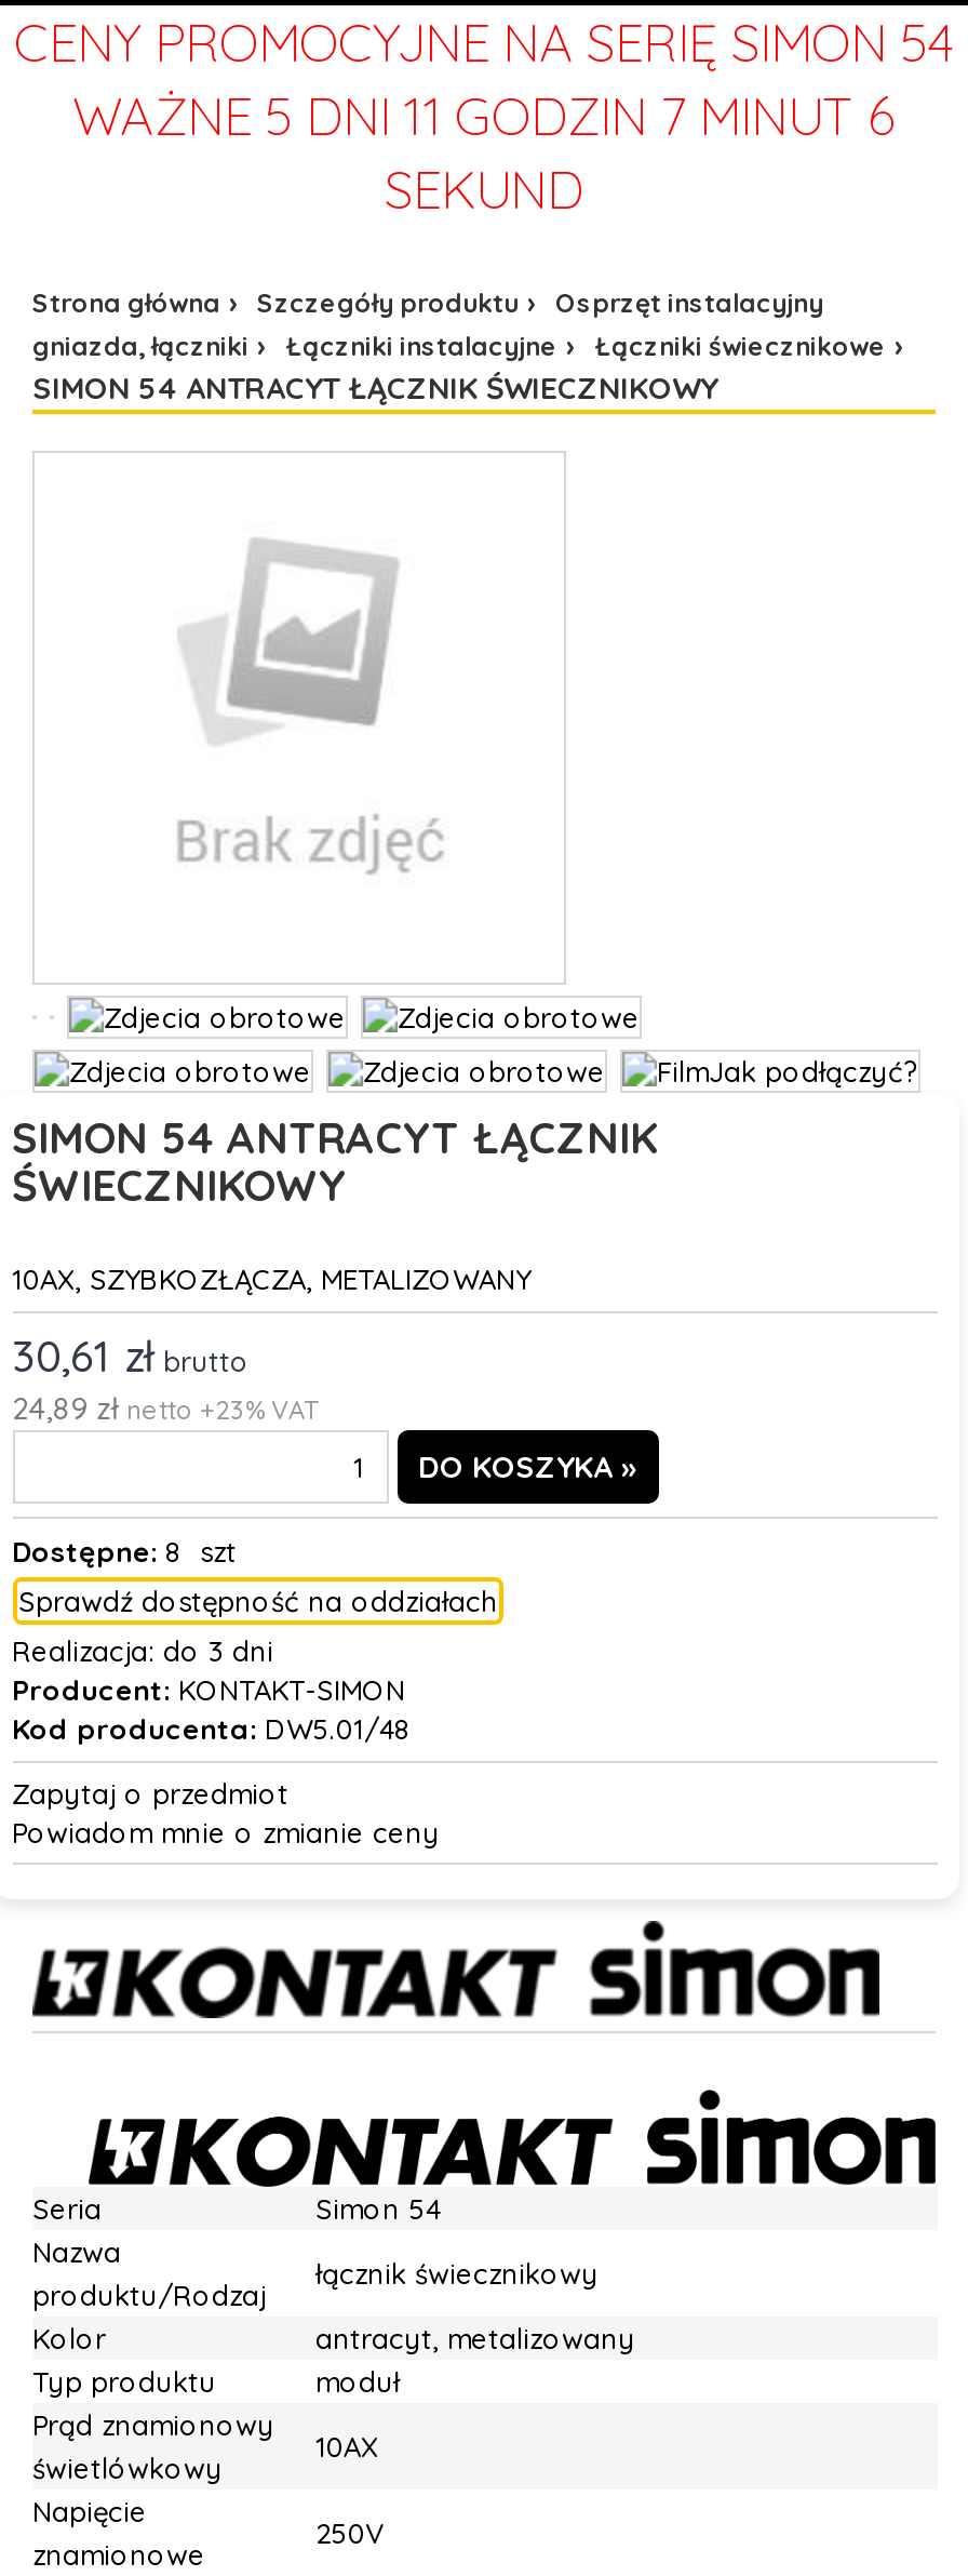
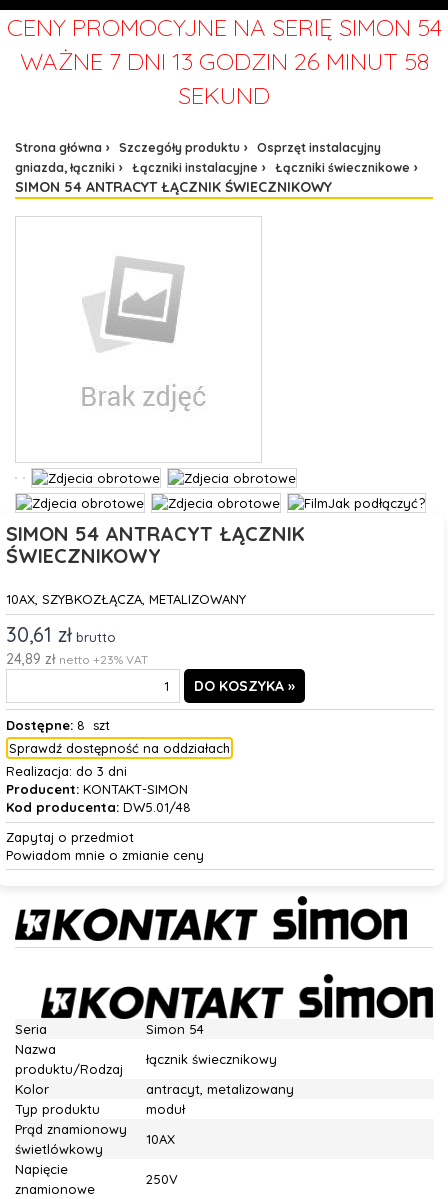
[72,83,896,148] WAŻNE 5 DNI 11 GODZIN 7 MINUT 6 -> [19,46,428,76] WAŻNE 7 DNI 13 GODZIN 26 MINUT 58

